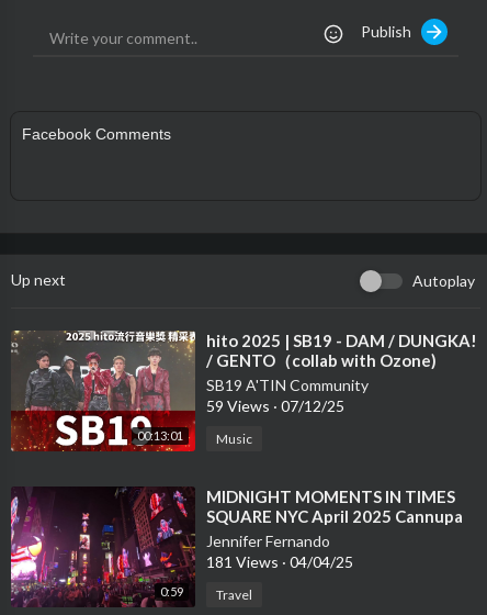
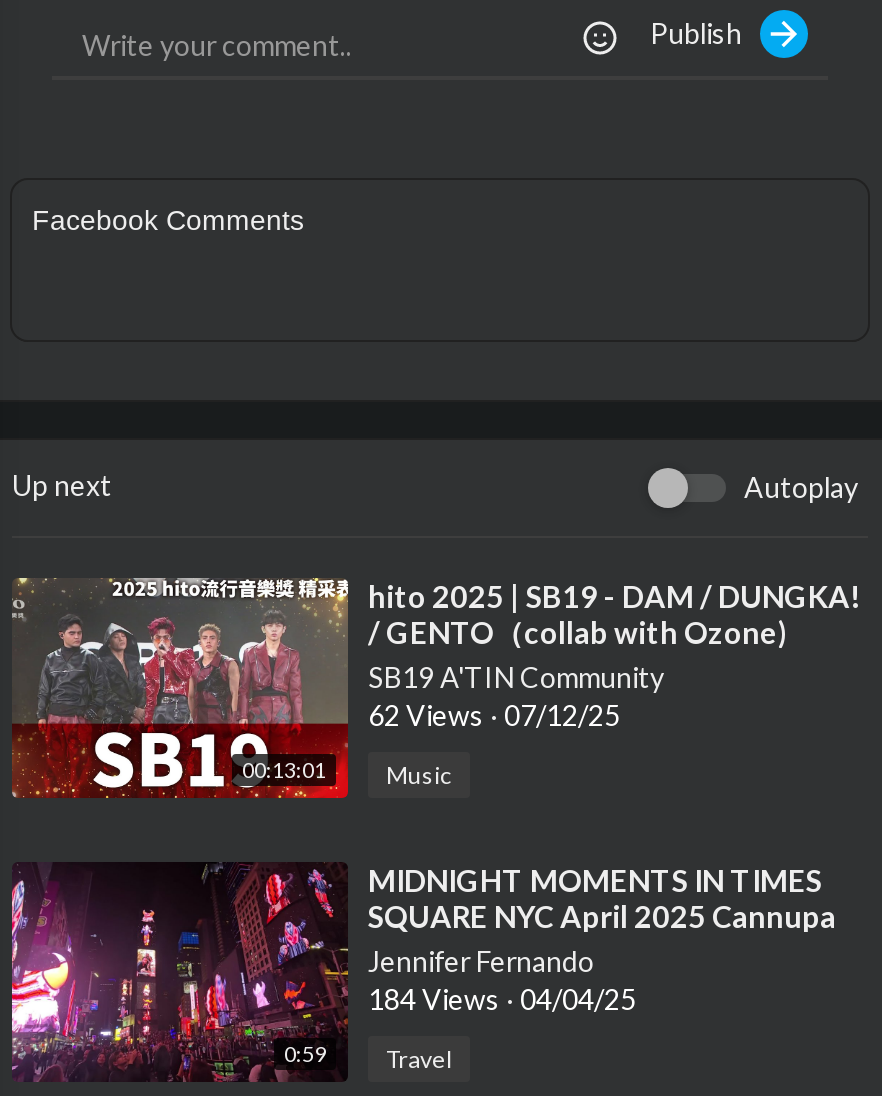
[206,397,344,416] 59 Views · 07/12/25 -> [368,699,620,733] 62 Views · 07/12/25
[206,553,353,572] 181 Views · 04/04/25 -> [368,983,636,1017] 184 Views · 04/04/25

